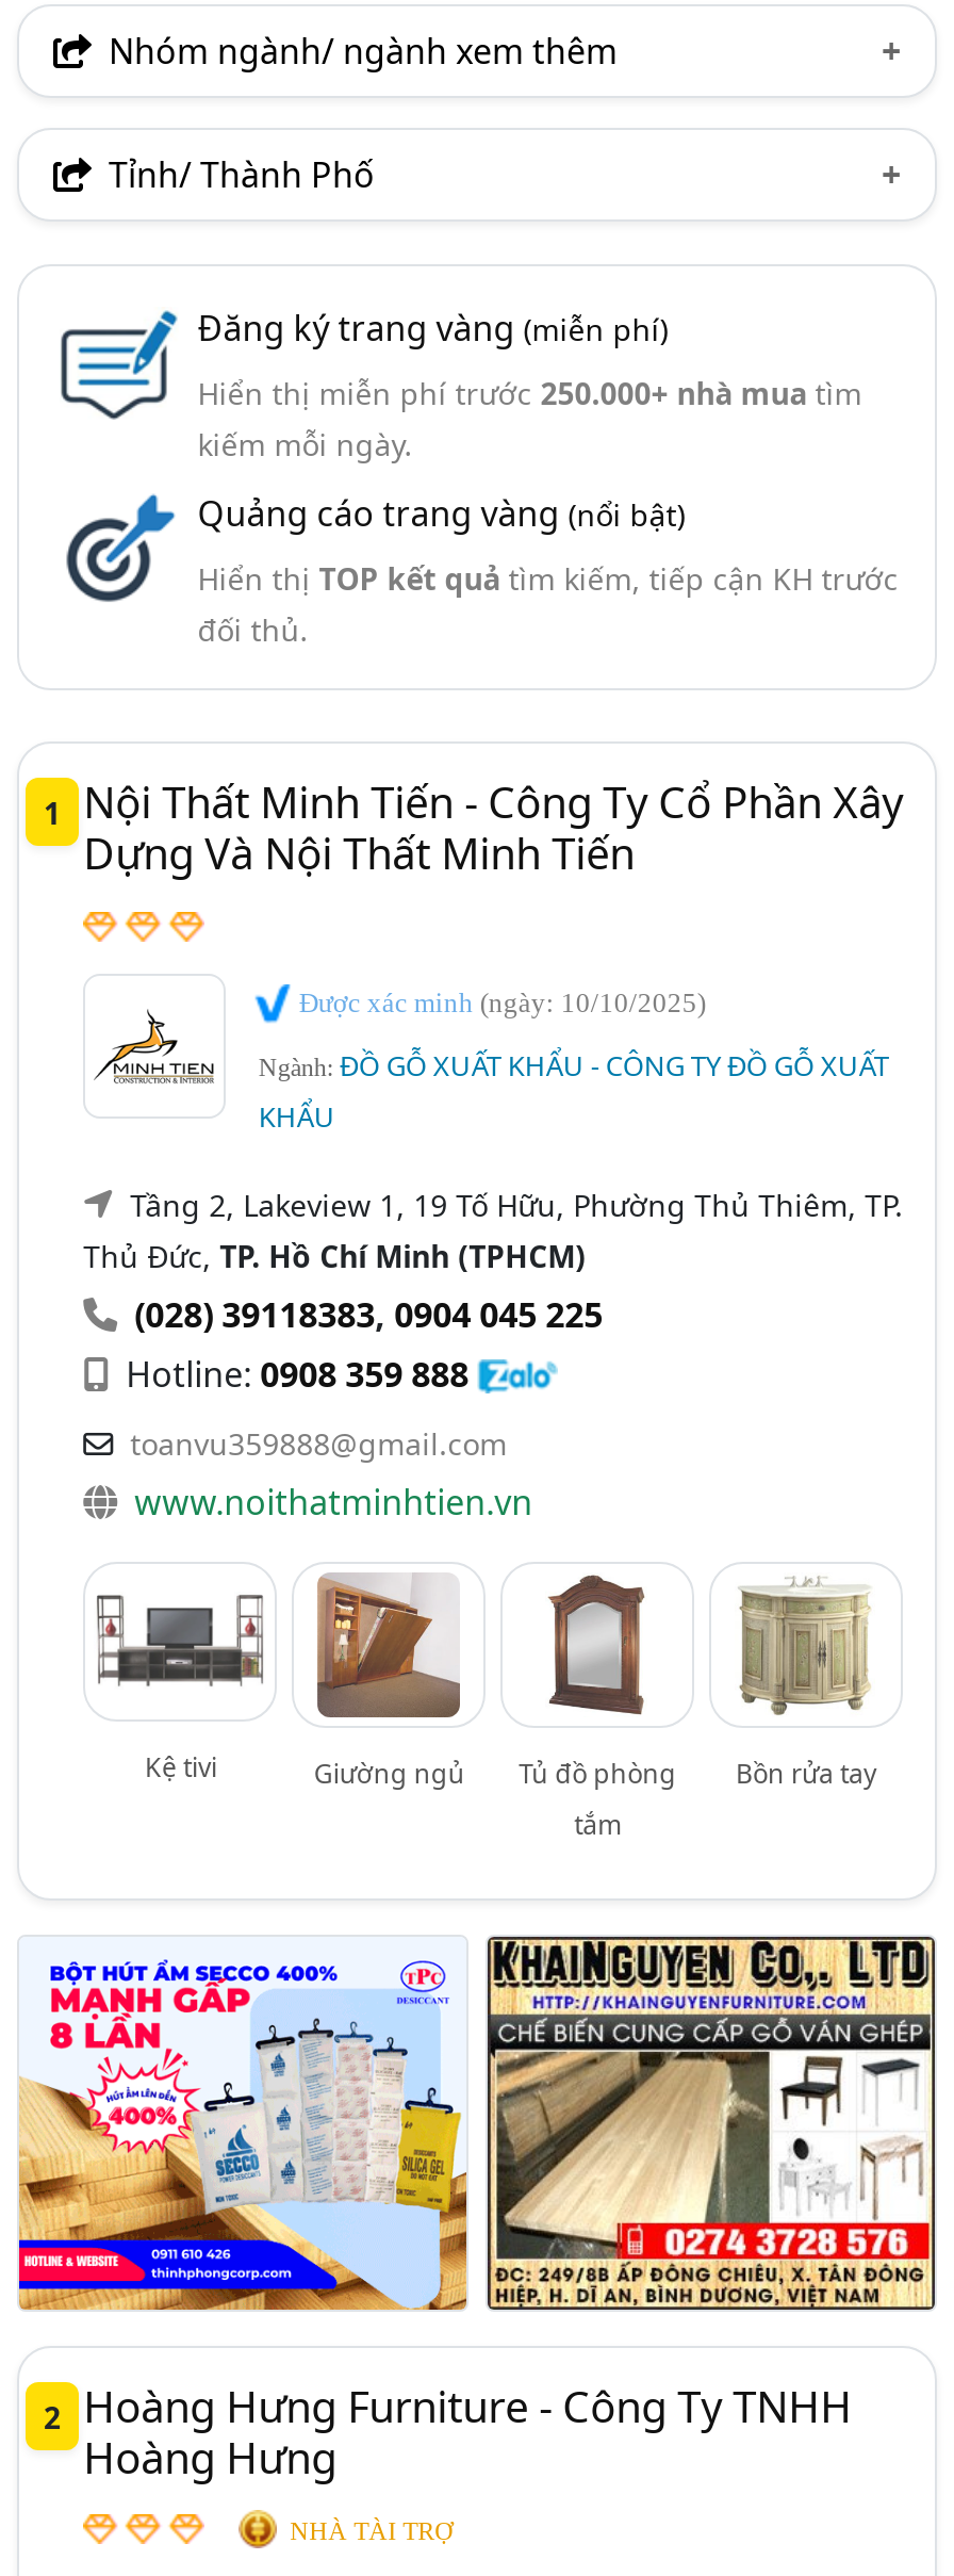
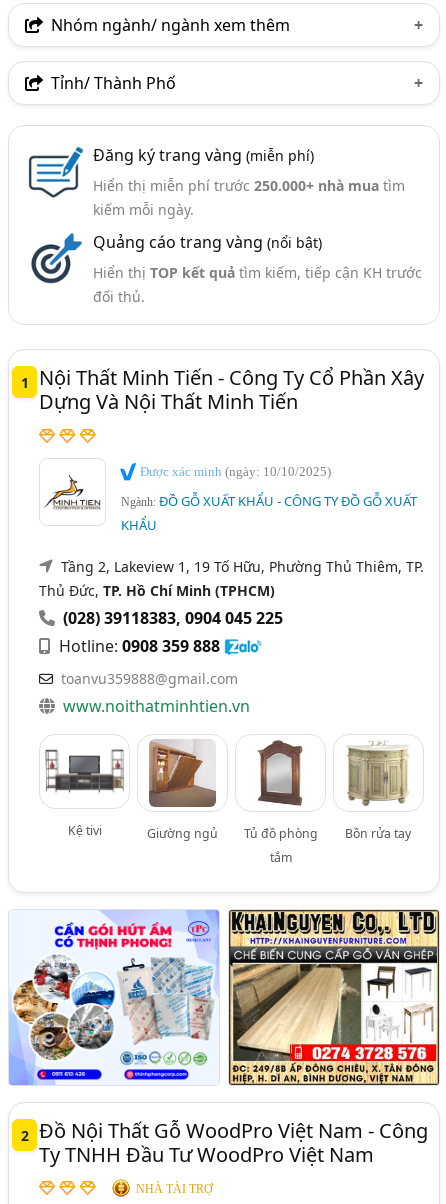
[17,1937,852,2485] [image] | 2 Hoàng Hưng Furniture - Công Ty TNHH | Hoàng Hưng -> [8,909,428,1167] [image] | 2 Đồ Nội Thất Gỗ WoodPro Việt Nam - Công | Ty TNHH Đầu Tư WoodPro Việt Nam

